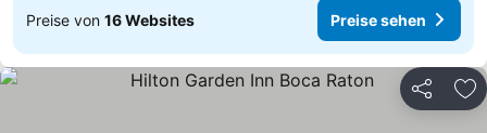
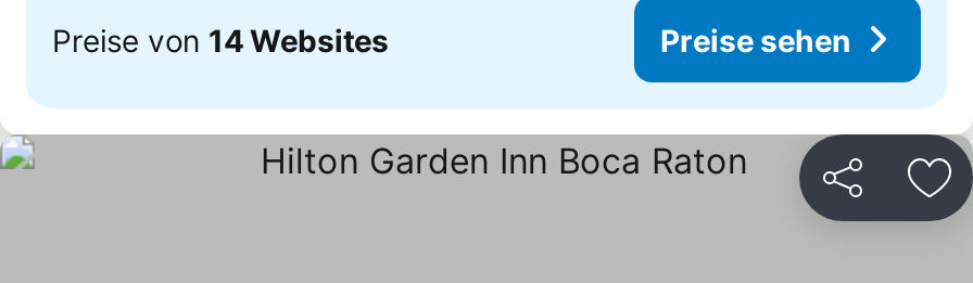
[26,10,195,29] Preise von 16 Websites -> [52,21,389,57] Preise von 14 Websites

